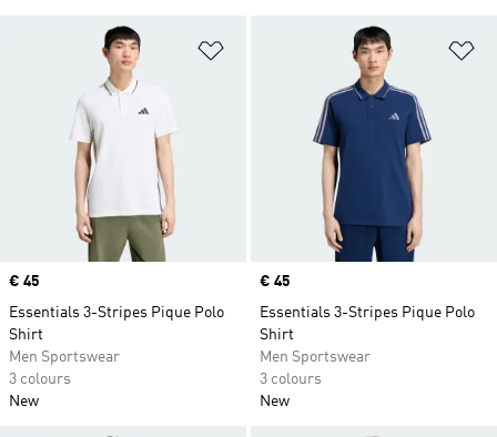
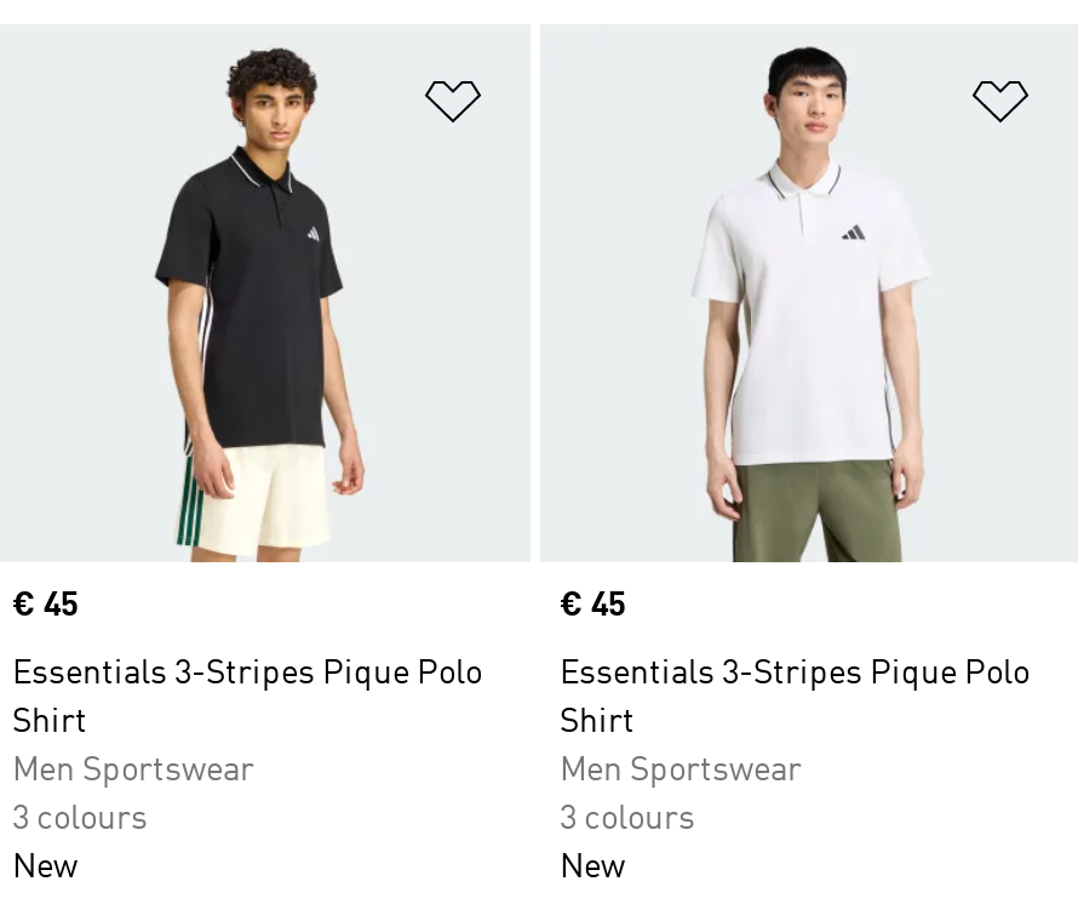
[74,26,175,263] [image] -> [153,46,375,565] [image]
[312,40,433,263] [image] -> [678,68,933,565] [image]

